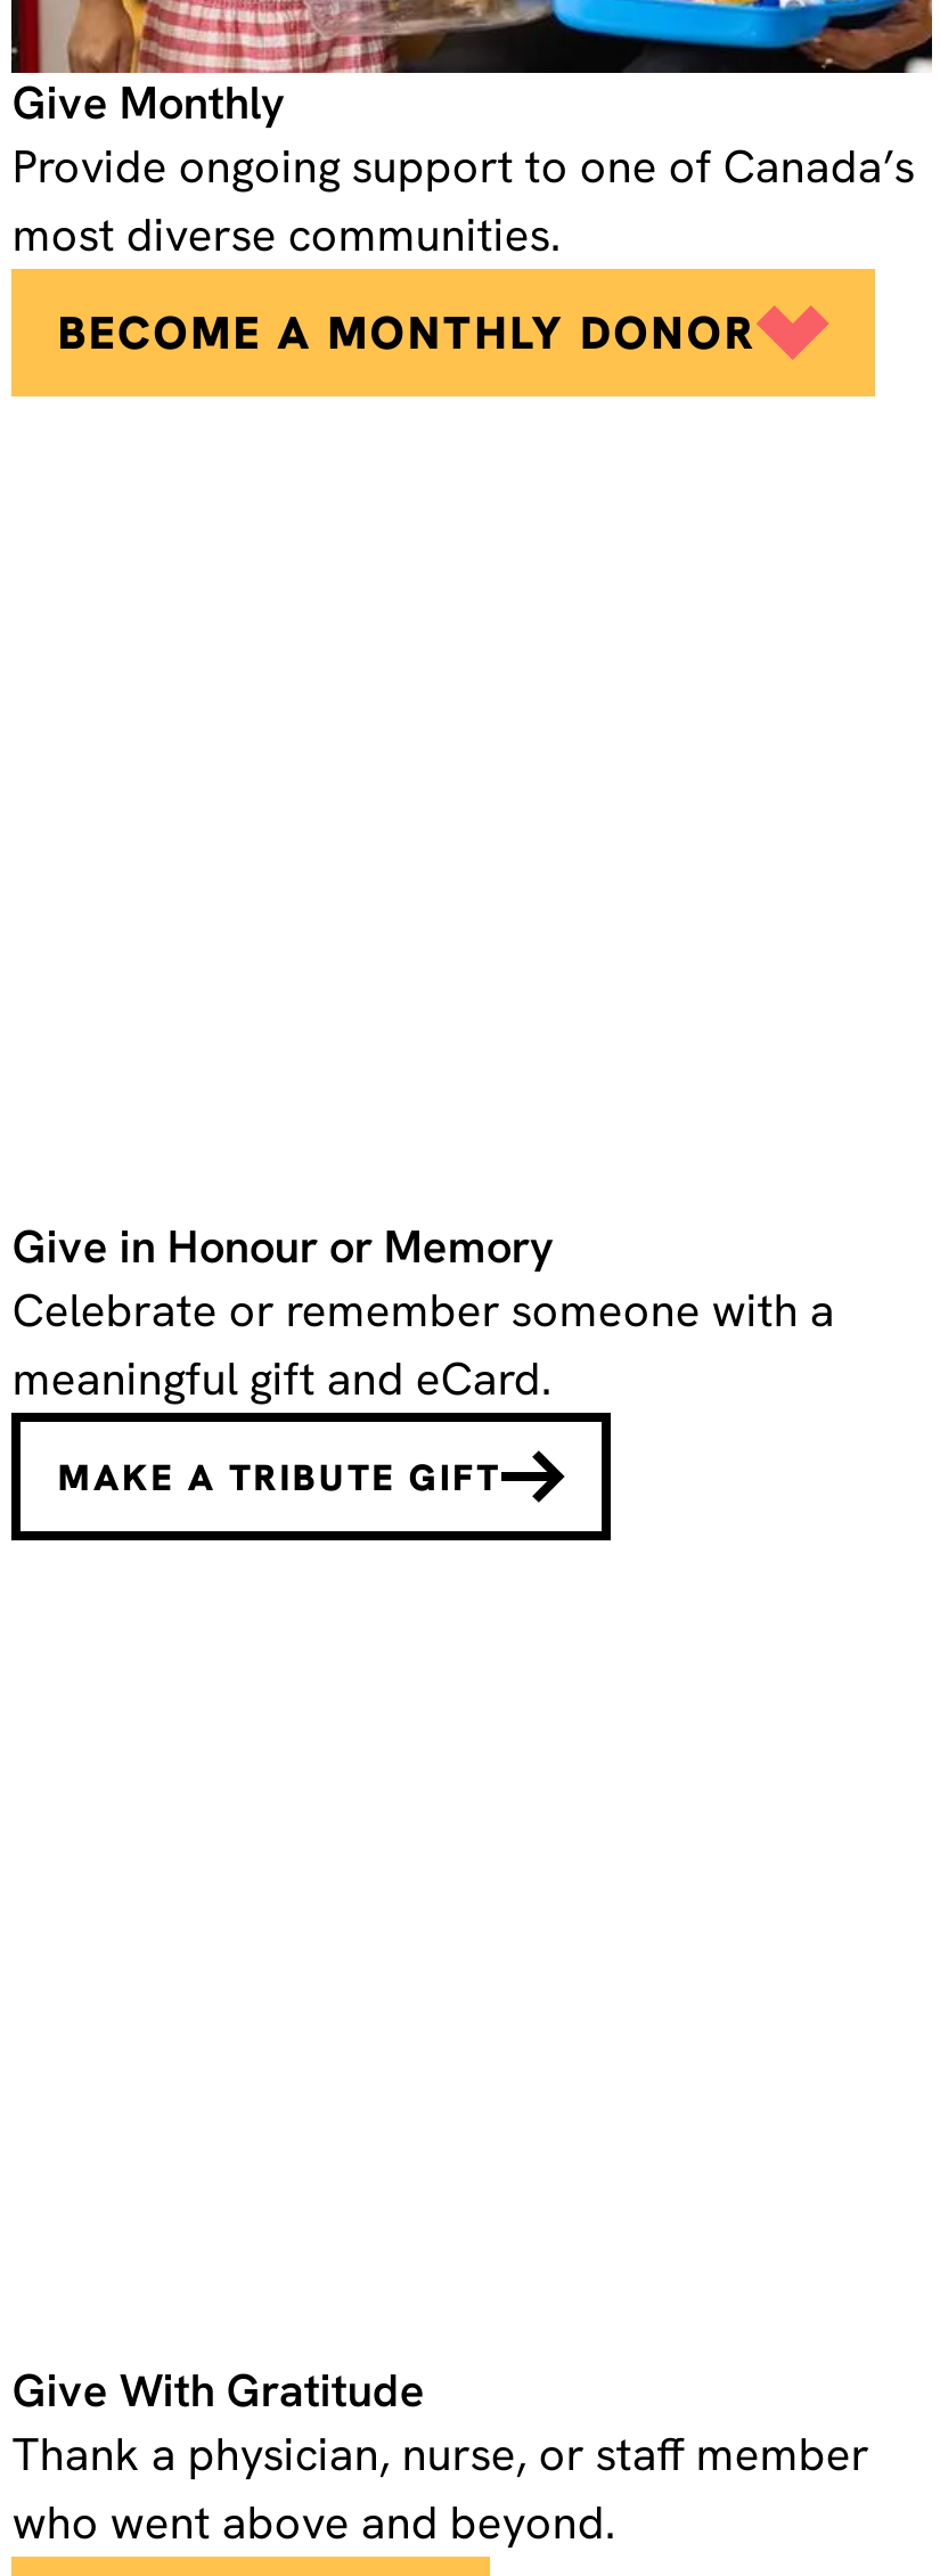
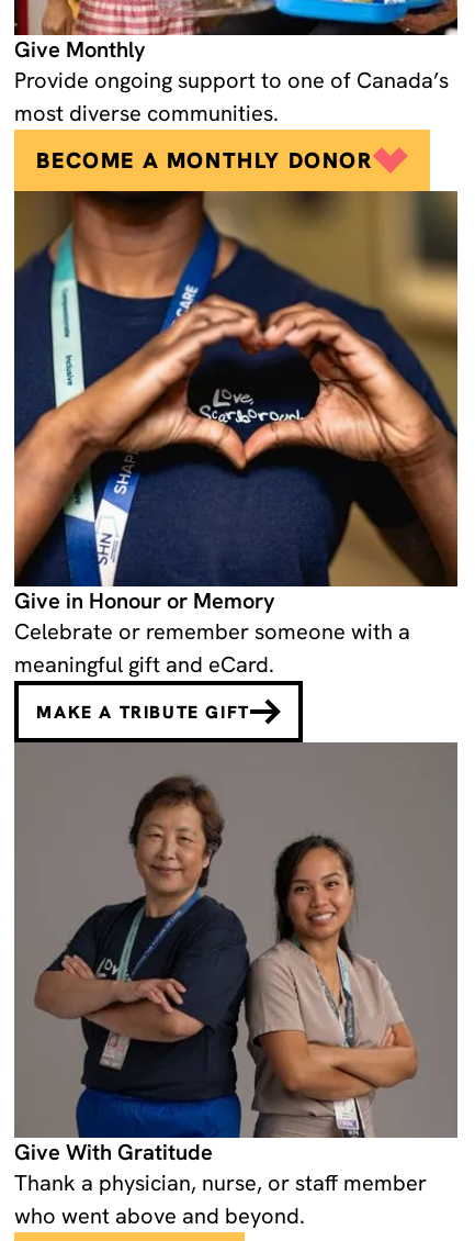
none -> [13,190,459,588] [image]
none -> [13,741,459,1139] [image]

